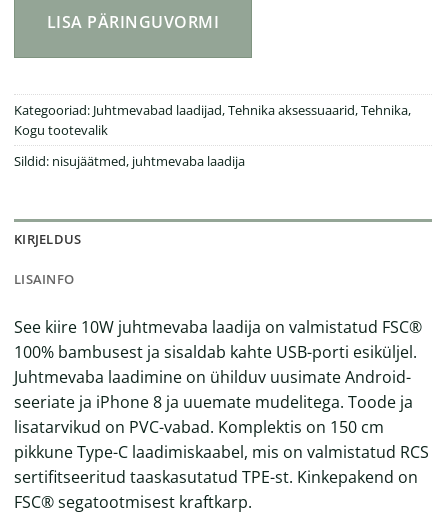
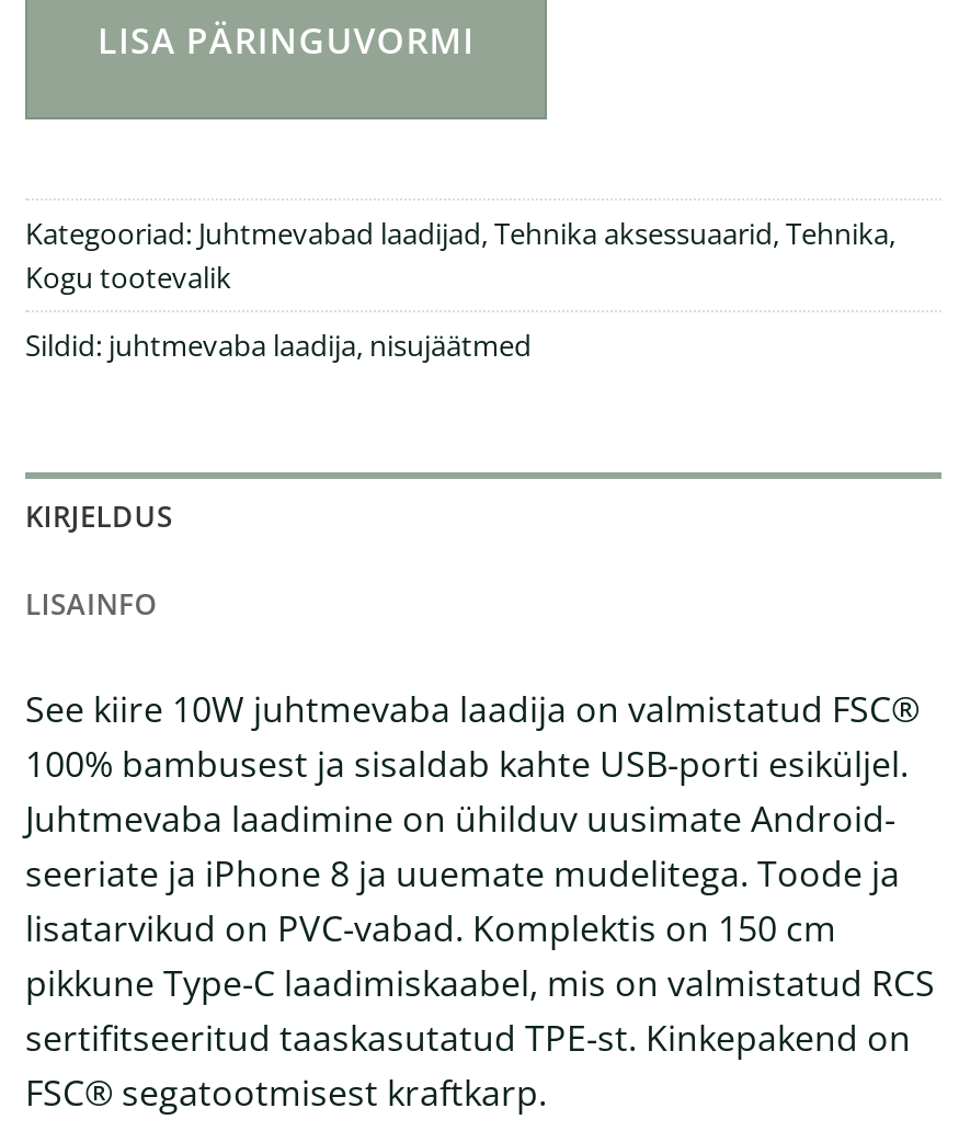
[14,152,245,170] Sildid: nisujäätmed, juhtmevaba laadija -> [25,326,532,366] Sildid: juhtmevaba laadija, nisujäätmed

